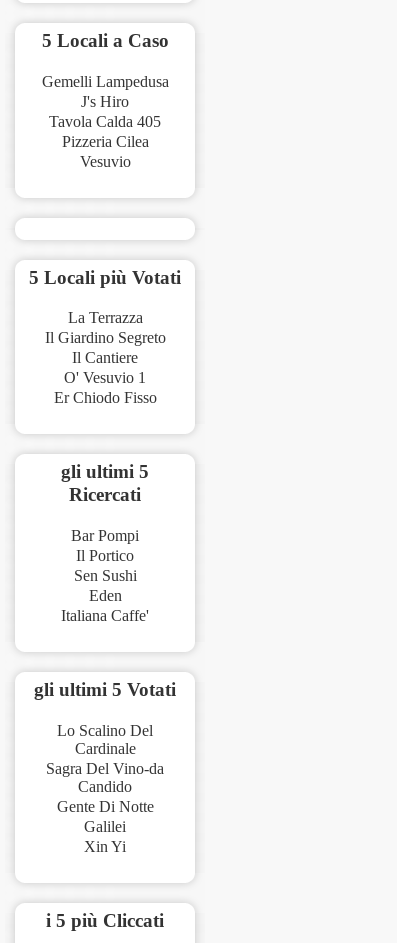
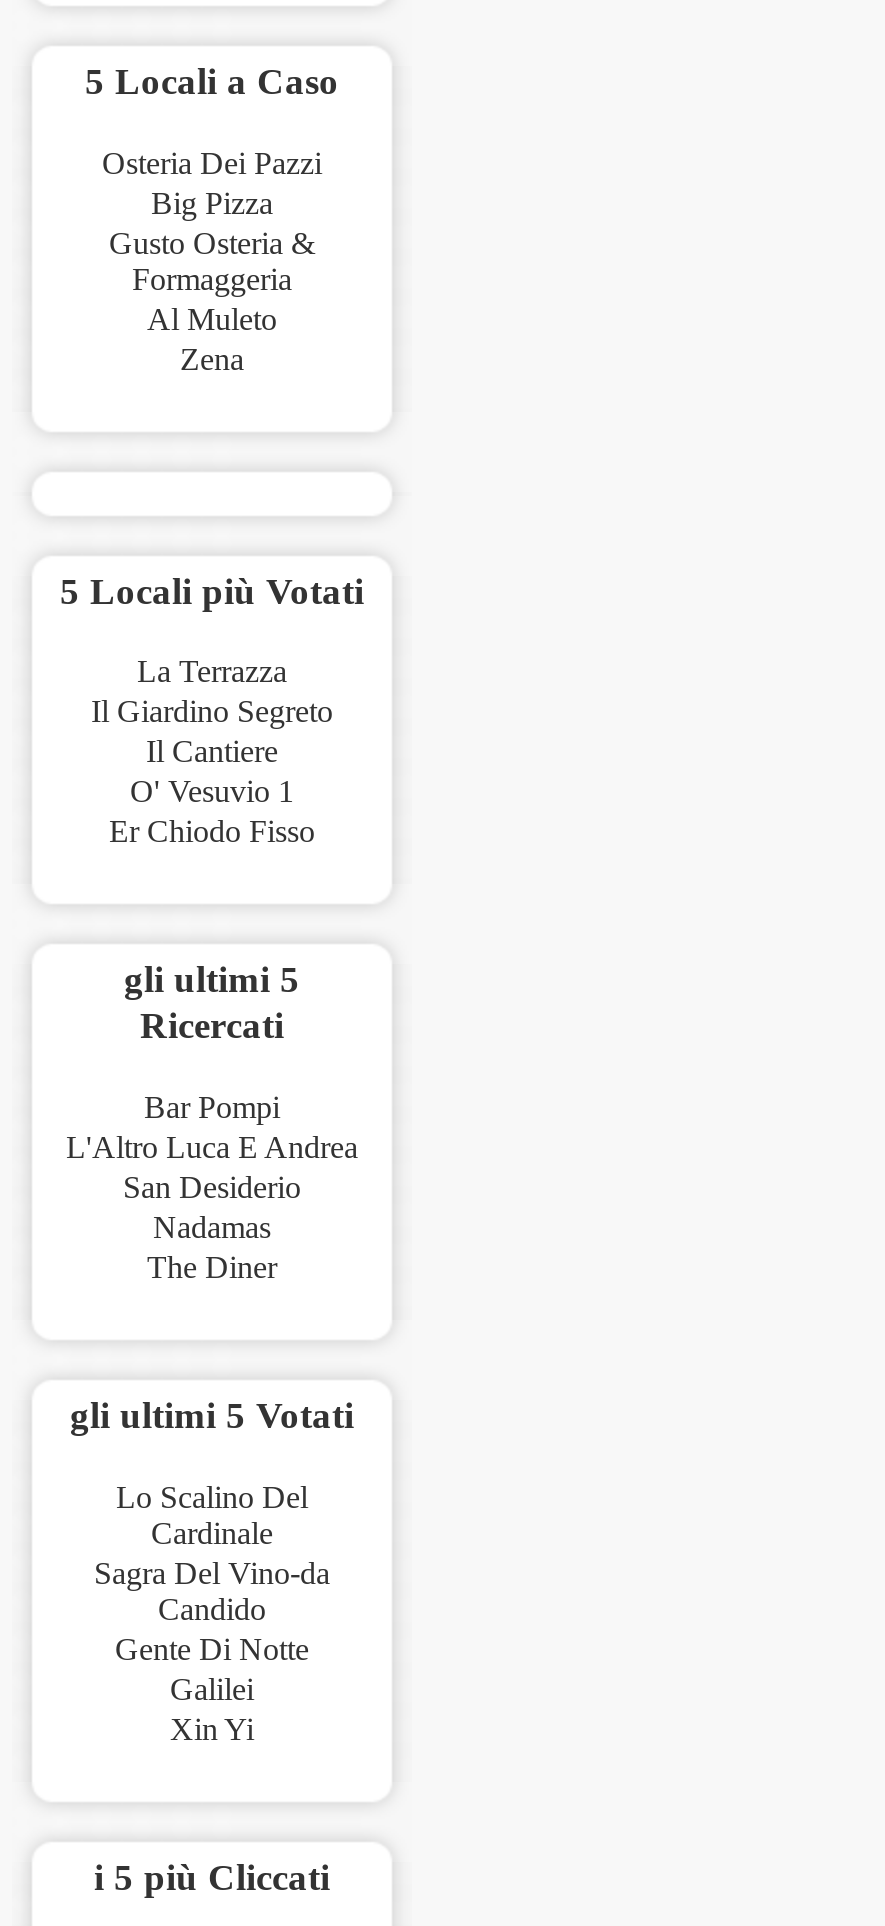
[41,73,168,170] Gemelli Lampedusa | J's Hiro | Tavola Calda 405 | Pizzeria Cilea | Vesuvio -> [102,145,322,375] Osteria Dei Pazzi | Big Pizza | Gusto Osteria & | Formaggeria | Al Muleto | Zena
[61,547,149,624] Il Portico | Sen Sushi | Eden | Italiana Caffe' -> [66,1130,358,1284] L'Altro Luca E Andrea | San Desiderio | Nadamas | The Diner

